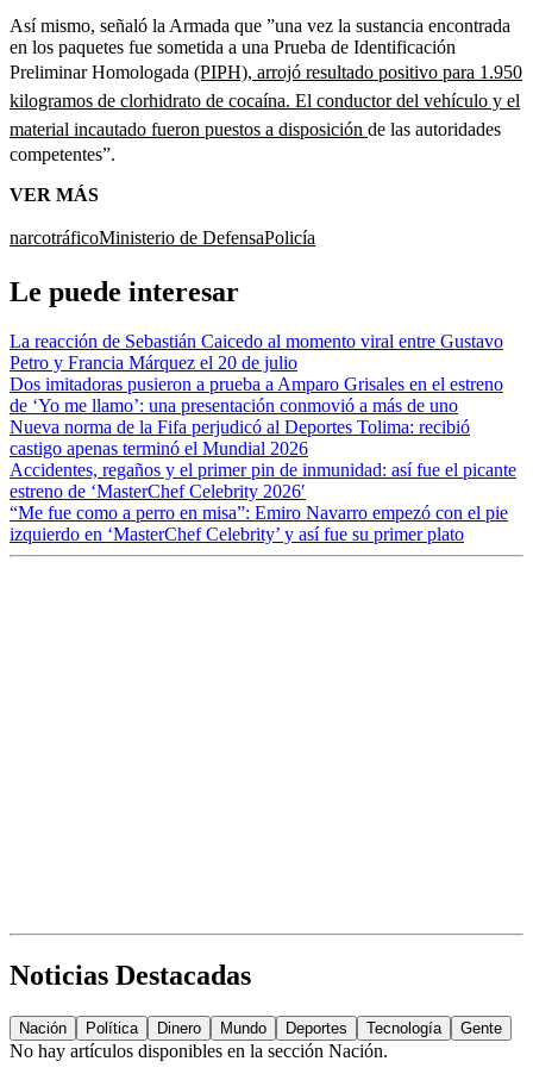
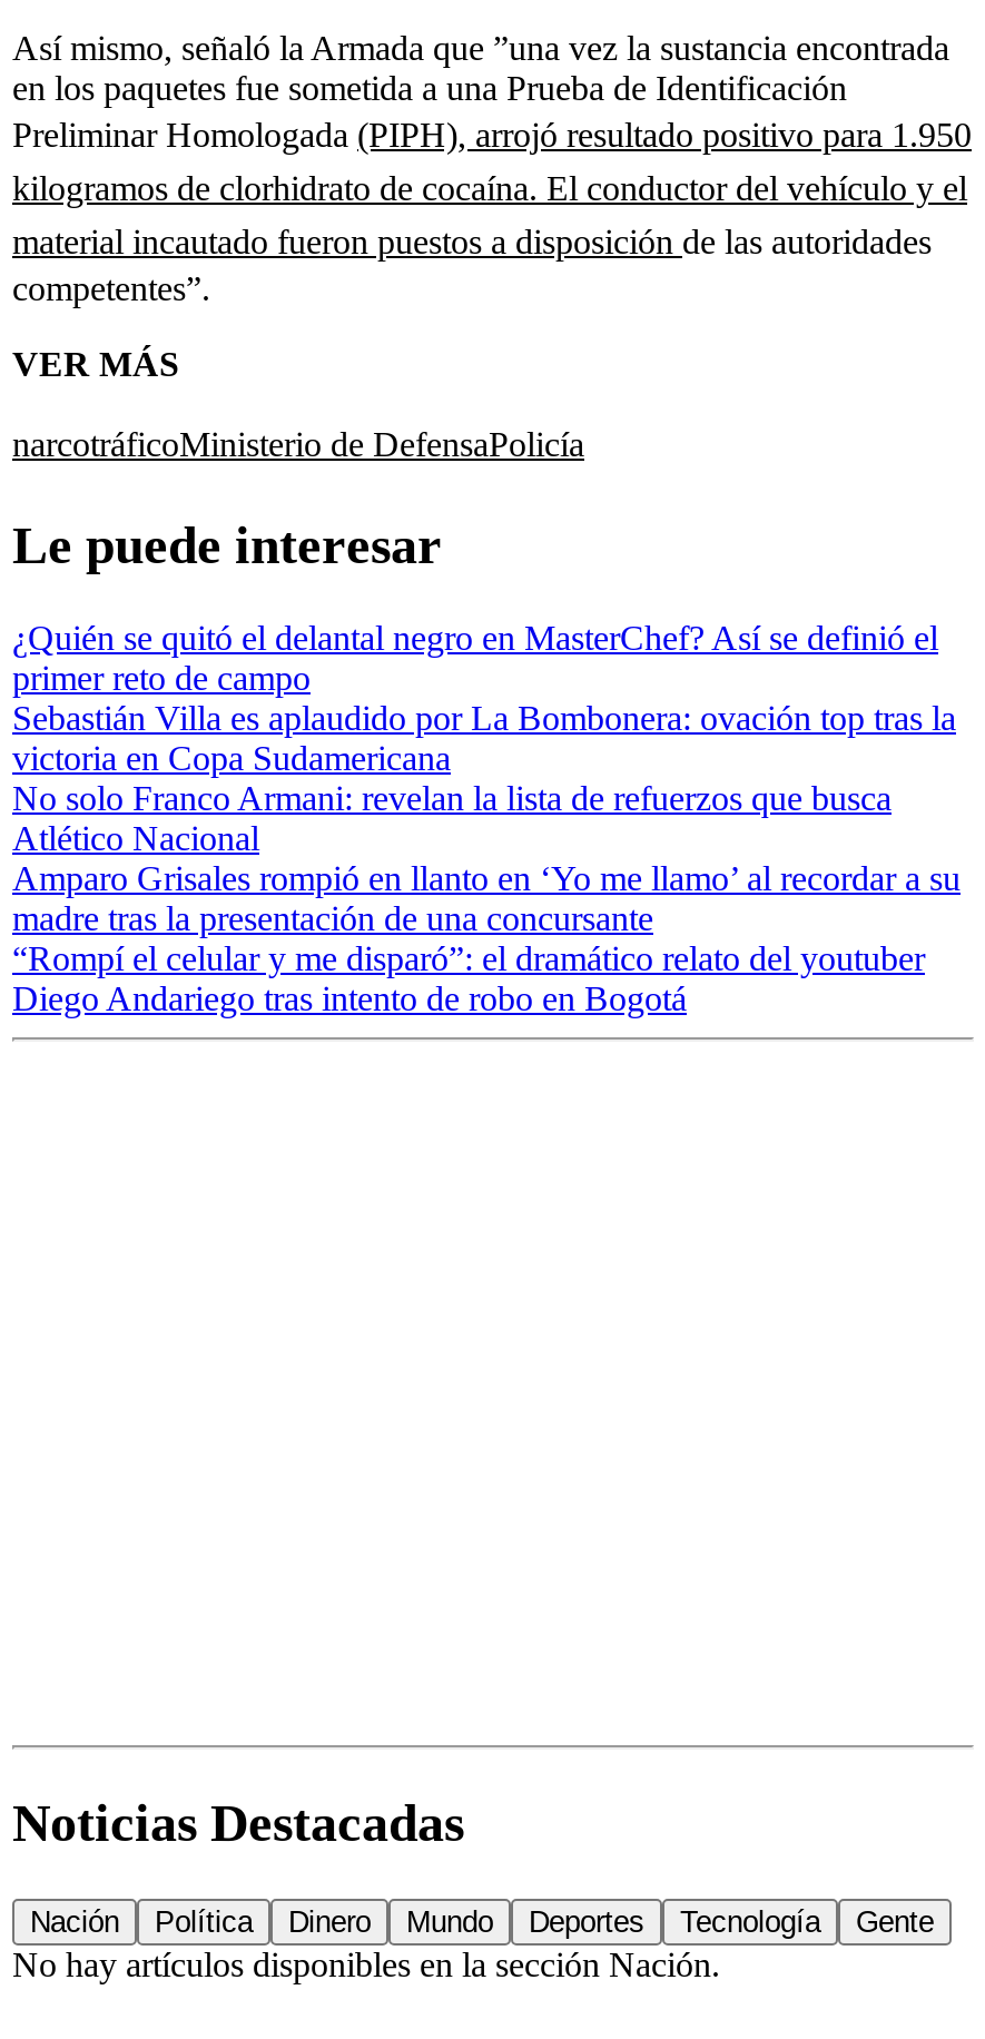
[10,332,516,545] La reacción de Sebastián Caicedo al momento viral entre Gustavo | Petro y Francia Márquez el 20 de julio | Dos imitadoras pusieron a prueba a Amparo Grisales en el estreno | de ‘Yo me llamo’: una presentación conmovió a más de uno | Nueva norma de la Fifa perjudicó al Deportes Tolima: recibió | castigo apenas terminó el Mundial 2026 | Accidentes, regaños y el primer pin de inmunidad: así fue el picante | estreno de ‘MasterChef Celebrity 2026′ | “Me fue como a perro en misa”: Emiro Navarro empezó con el pie | izquierdo en ‘MasterChef Celebrity’ y así fue su primer plato -> [12,620,961,1018] ¿Quién se quitó el delantal negro en MasterChef? Así se definió el | primer reto de campo | Sebastián Villa es aplaudido por La Bombonera: ovación top tras la | victoria en Copa Sudamericana | No solo Franco Armani: revelan la lista de refuerzos que busca | Atlético Nacional | Amparo Grisales rompió en llanto en ‘Yo me llamo’ al recordar a su | madre tras la presentación de una concursante | “Rompí el celular y me disparó”: el dramático relato del youtuber | Diego Andariego tras intento de robo en Bogotá

